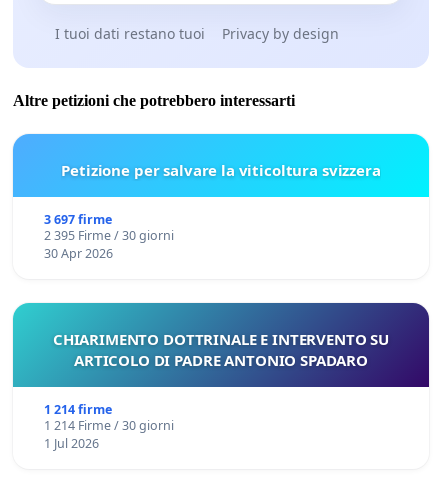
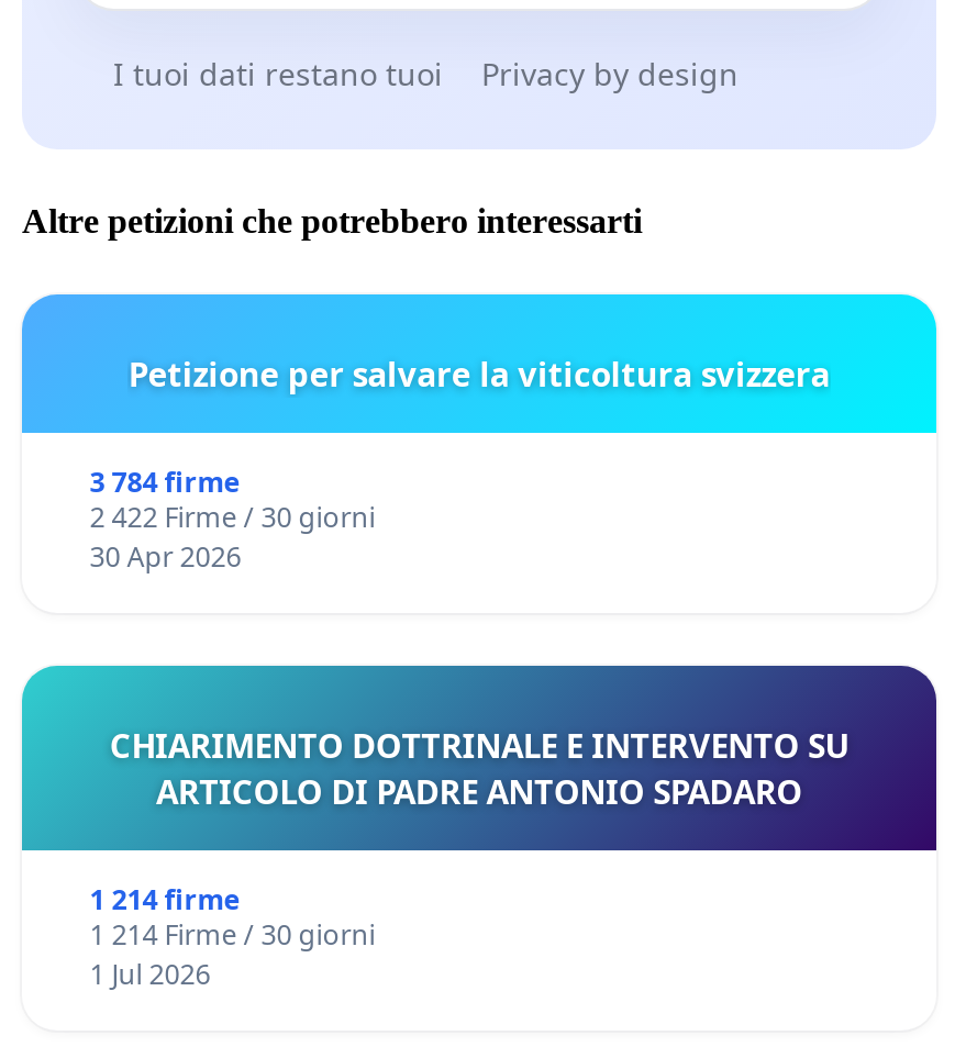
[44,211,112,228] 3 697 firme -> [90,465,239,502] 3 784 firme
[44,227,174,244] 2 395 Firme / 30 giorni -> [90,500,375,537] 2 422 Firme / 30 giorni

